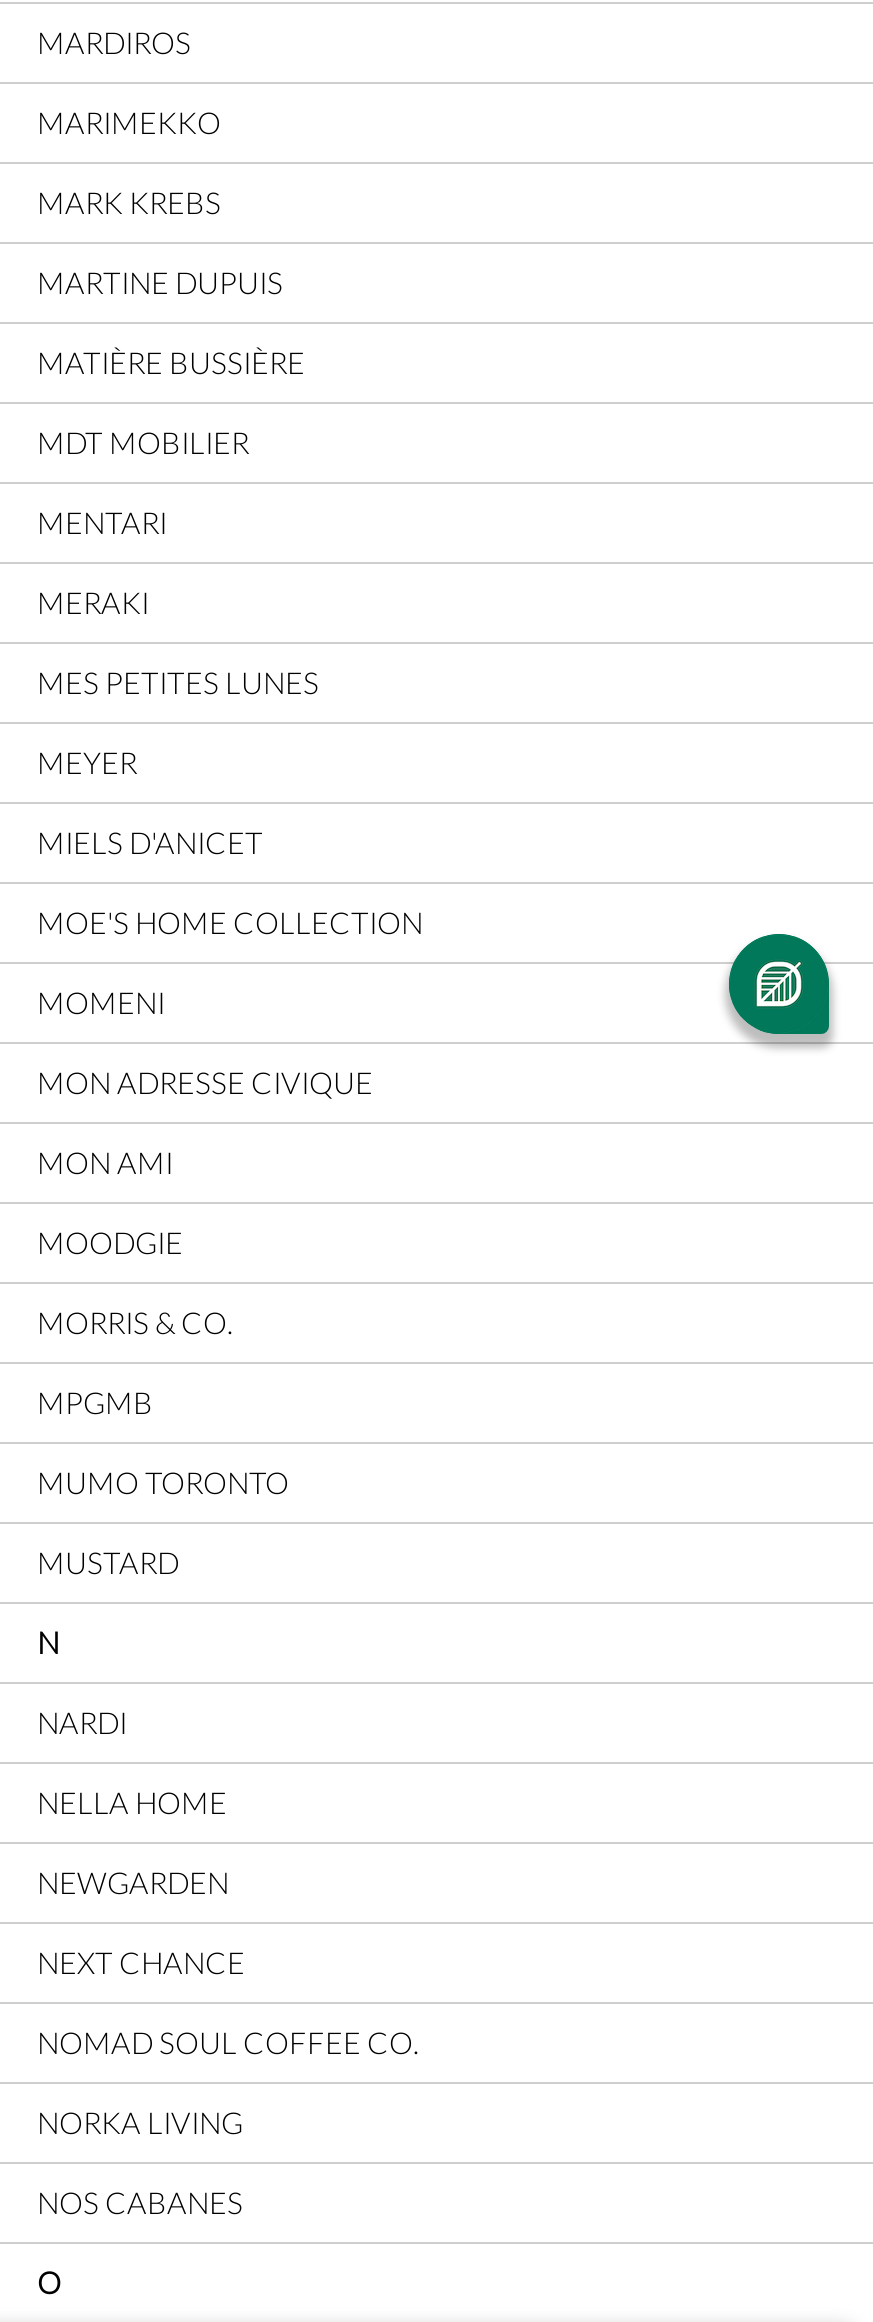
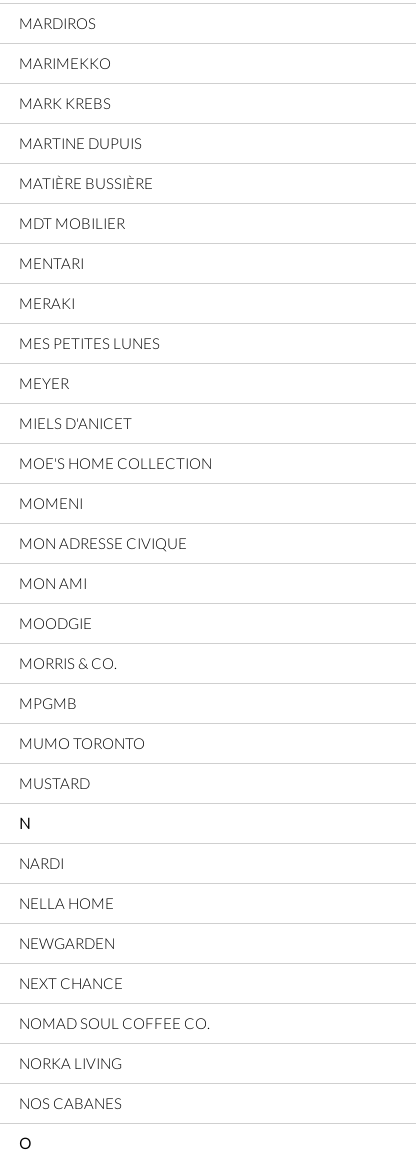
[721,930,837,1052] [image] -> none

